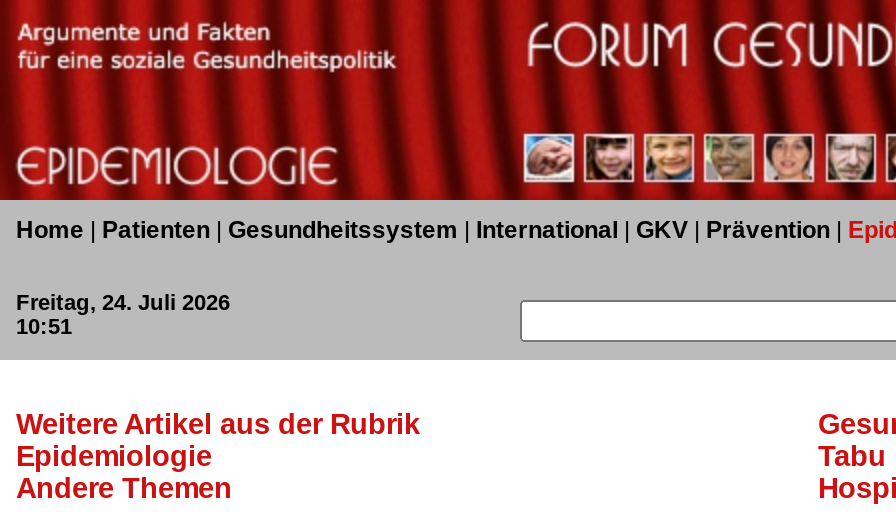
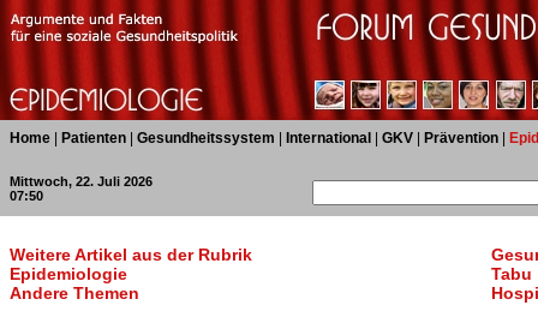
[16,290,230,314] Freitag, 24. Juli 2026 -> [10,174,153,189] Mittwoch, 22. Juli 2026
[16,314,72,338] 10:51 -> [10,189,43,203] 07:50

